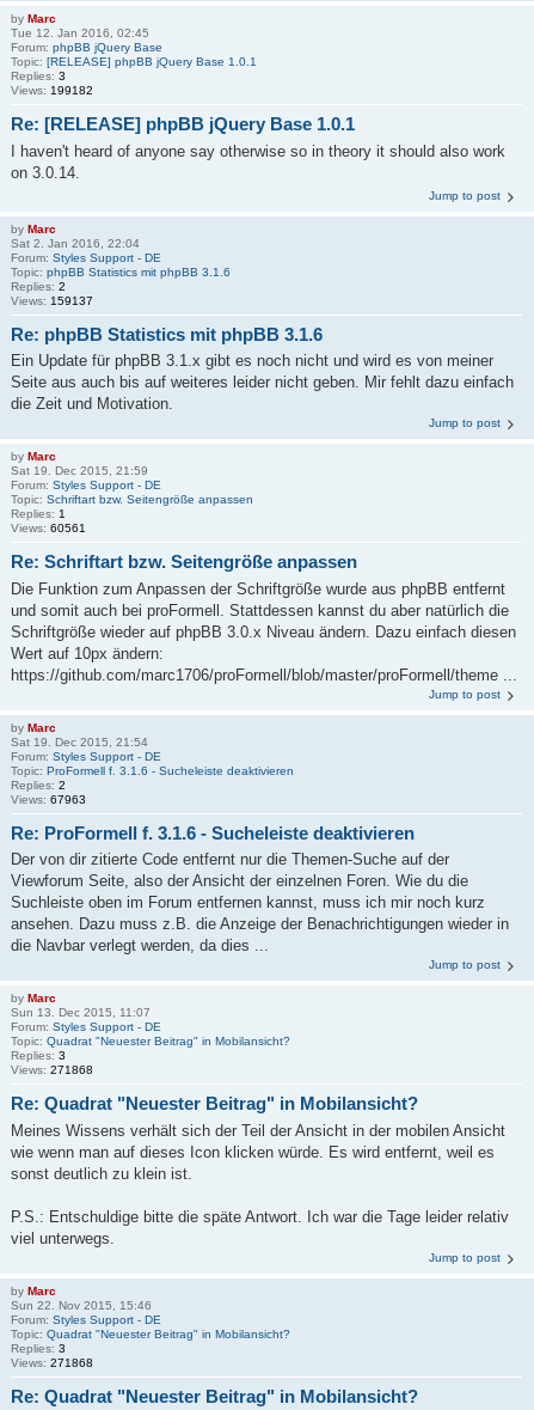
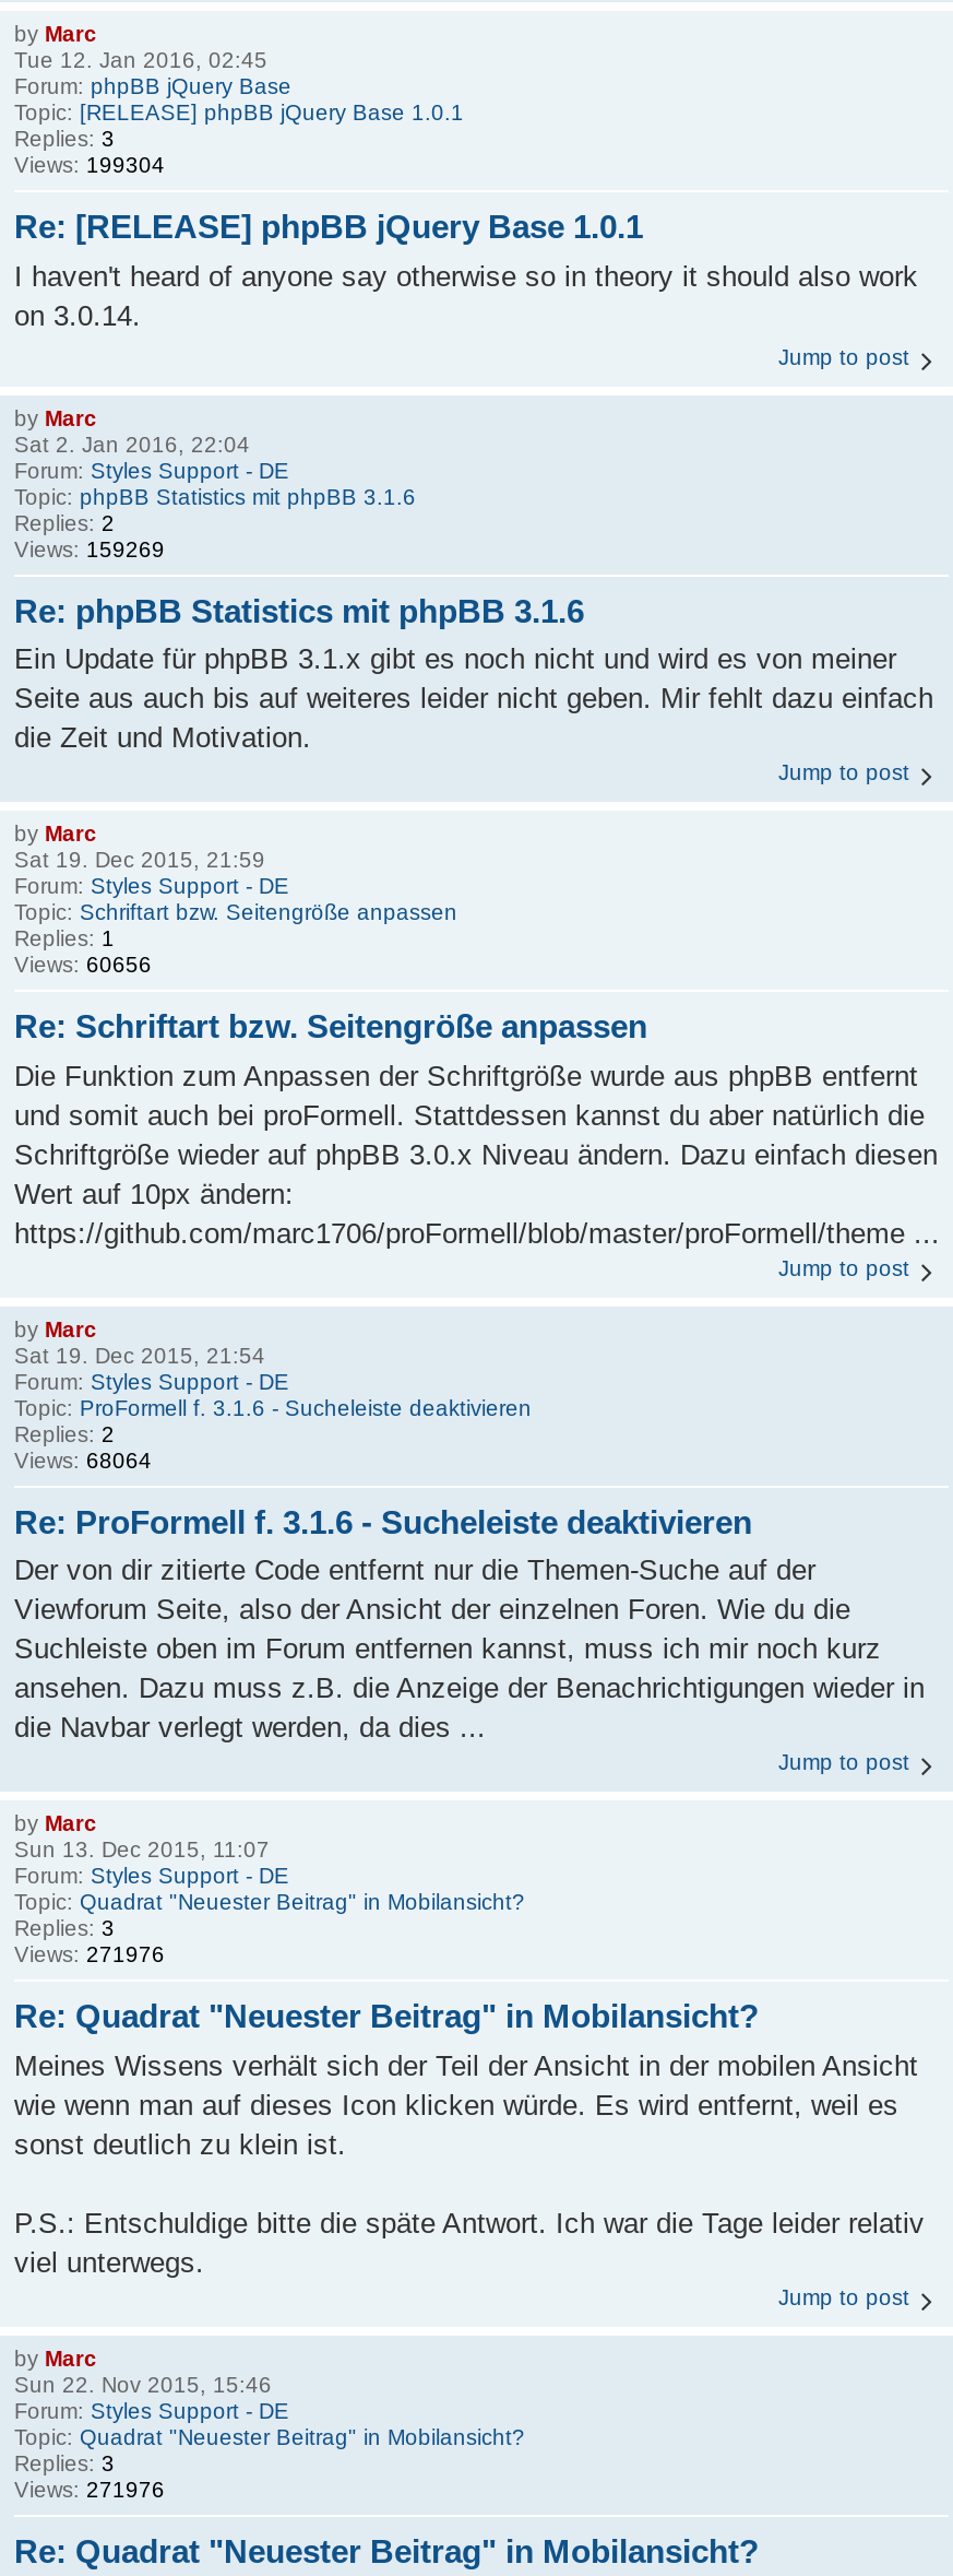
[11,84,93,97] Views: 199182 -> [14,153,165,177] Views: 199304
[11,294,93,307] Views: 159137 -> [14,536,165,560] Views: 159269
[11,521,86,535] Views: 60561 -> [14,953,152,977] Views: 60656
[11,792,86,805] Views: 67963 -> [14,1447,152,1472] Views: 68064
[11,1063,93,1076] Views: 271868 -> [14,1942,165,1966] Views: 271976
[11,1356,93,1369] Views: 271868 -> [14,2477,165,2501] Views: 271976

